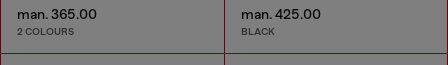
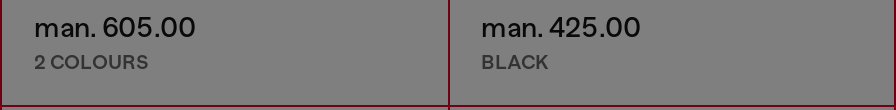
[17,6,97,22] man. 365.00 -> [34,10,196,42] man. 605.00

